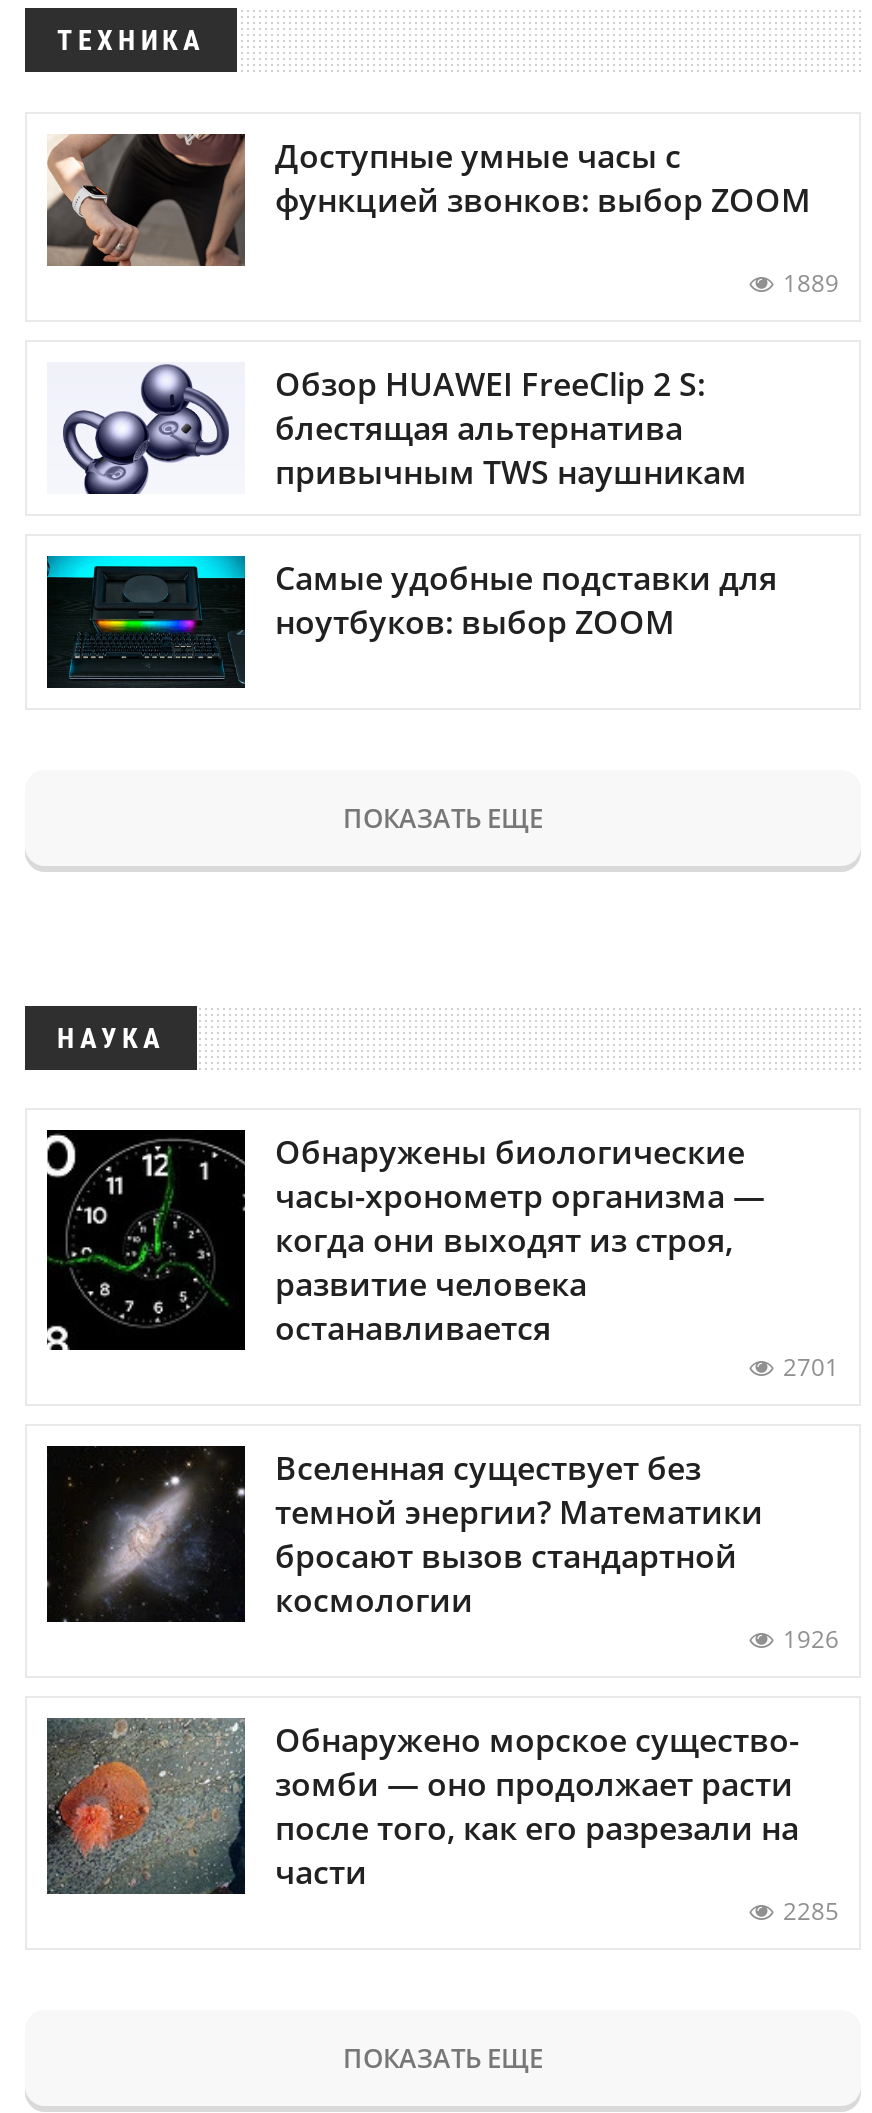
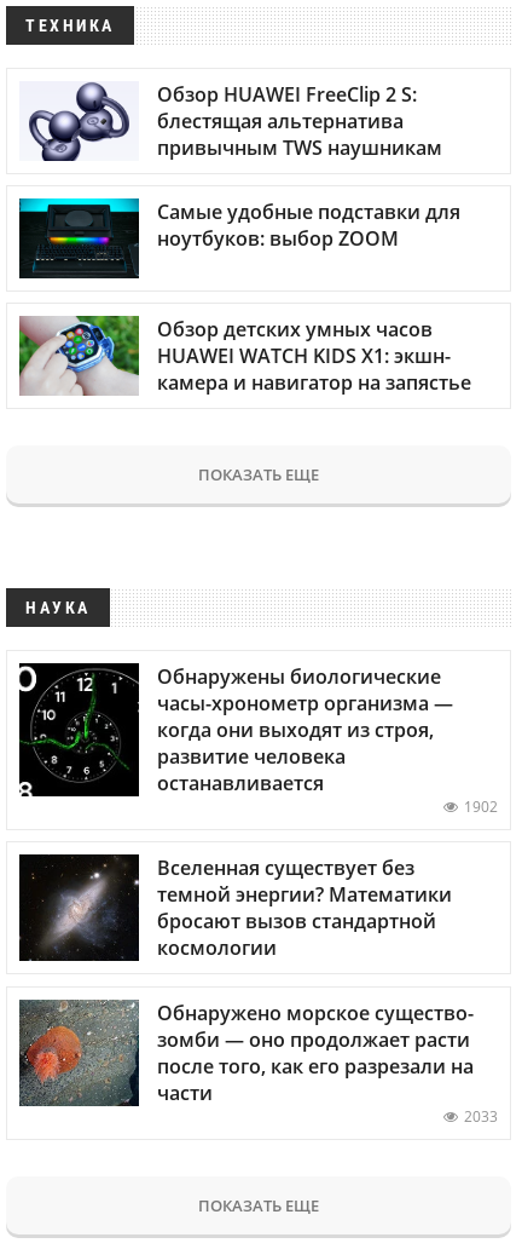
[45,132,839,299] [image] | Доступные умные часы с | функцией звонков: выбор ZOOM | 1889 -> none
moved [59,362,777,644] -> [27,81,460,252]: [image] | Обзор HUAWEI FreeClip 2 S: | блестящая альтернатива | привычным TWS наушникам | Самые удобные подставки для | ноутбуков: выбор ZOOM
none -> [18,315,471,397] [image] | Обзор детских умных часов | HUAWEI WATCH KIDS X1: экшн- | камера и навигатор на запястье
[783,1350,839,1384] 2701 -> [464,797,498,817] 1902
[783,1623,839,1657] 1926 -> none
[783,1895,839,1929] 2285 -> [464,1106,498,1126] 2033

